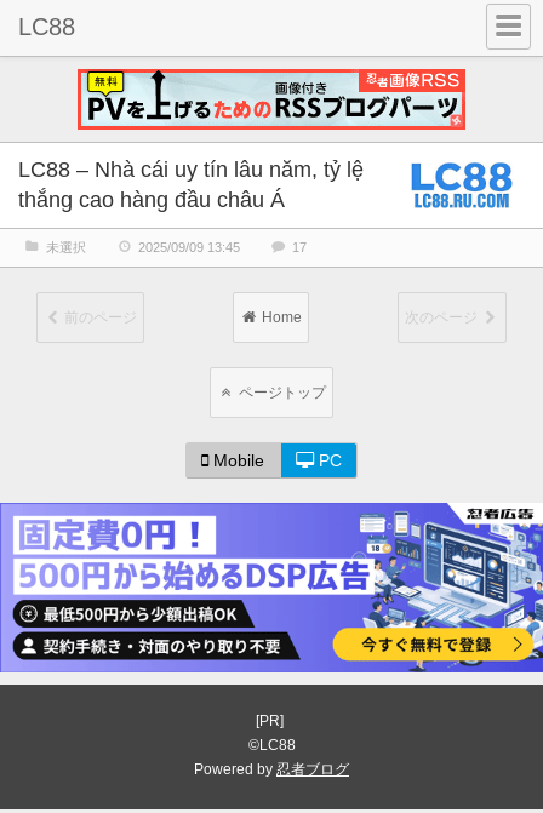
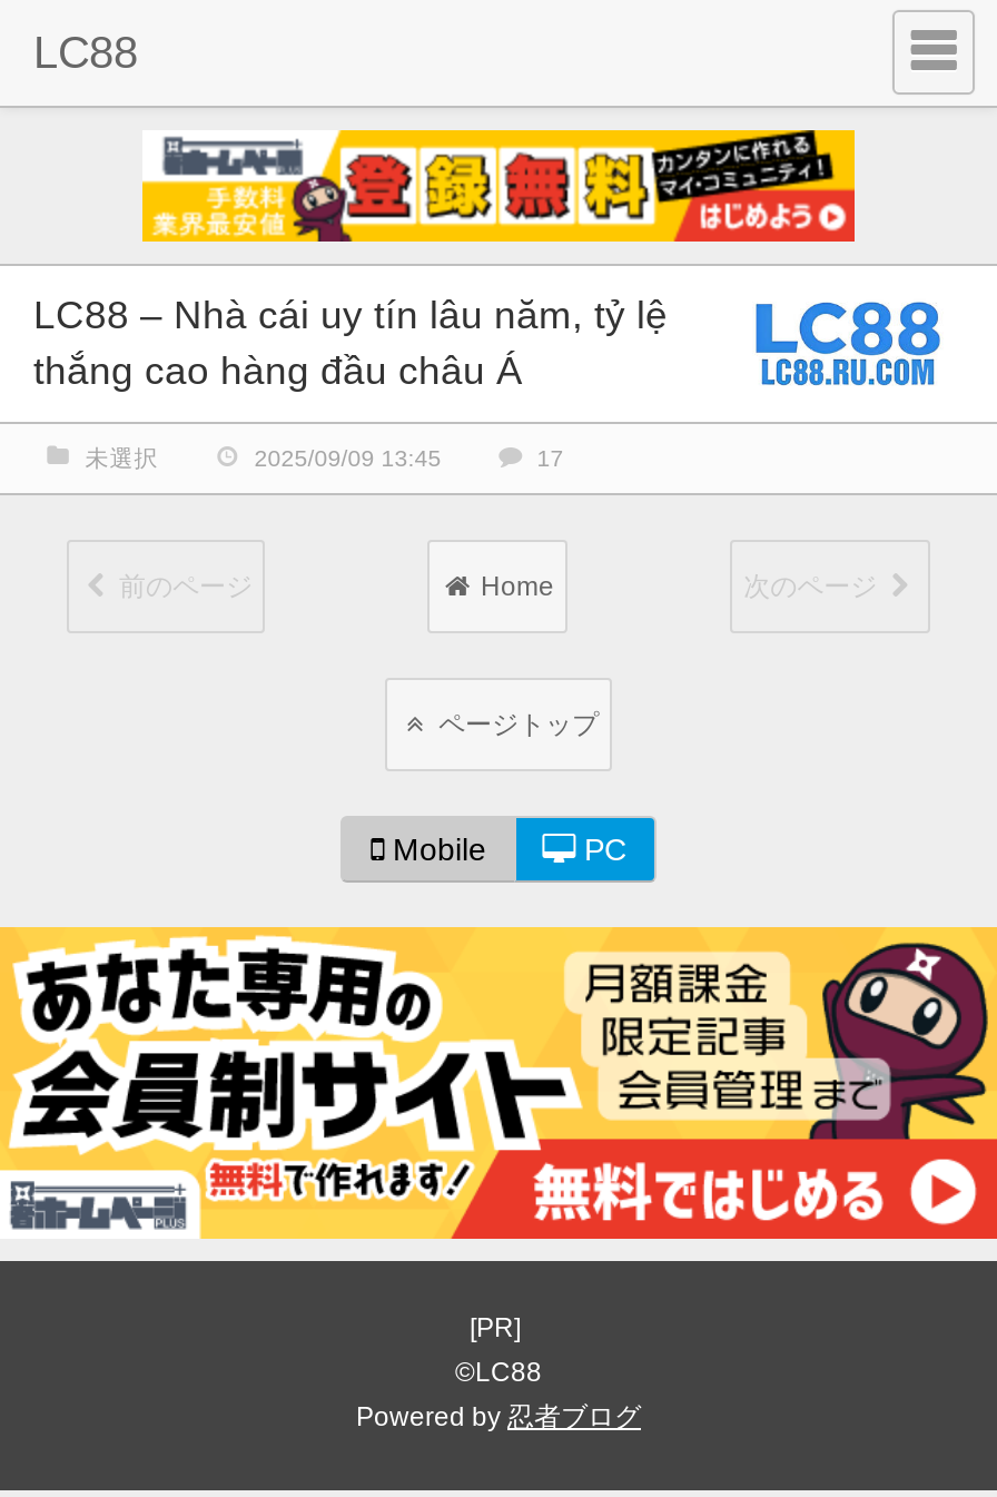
[76,68,467,131] [image] -> [140,128,857,244] [image]
[4,502,539,674] [image] -> [7,925,990,1241] [image]

